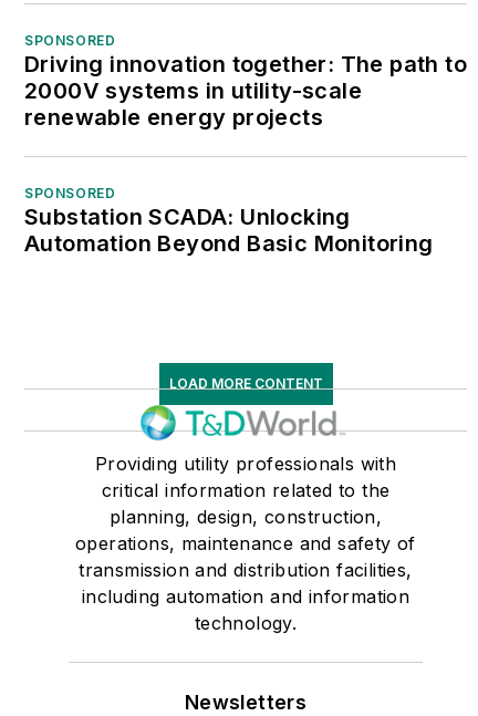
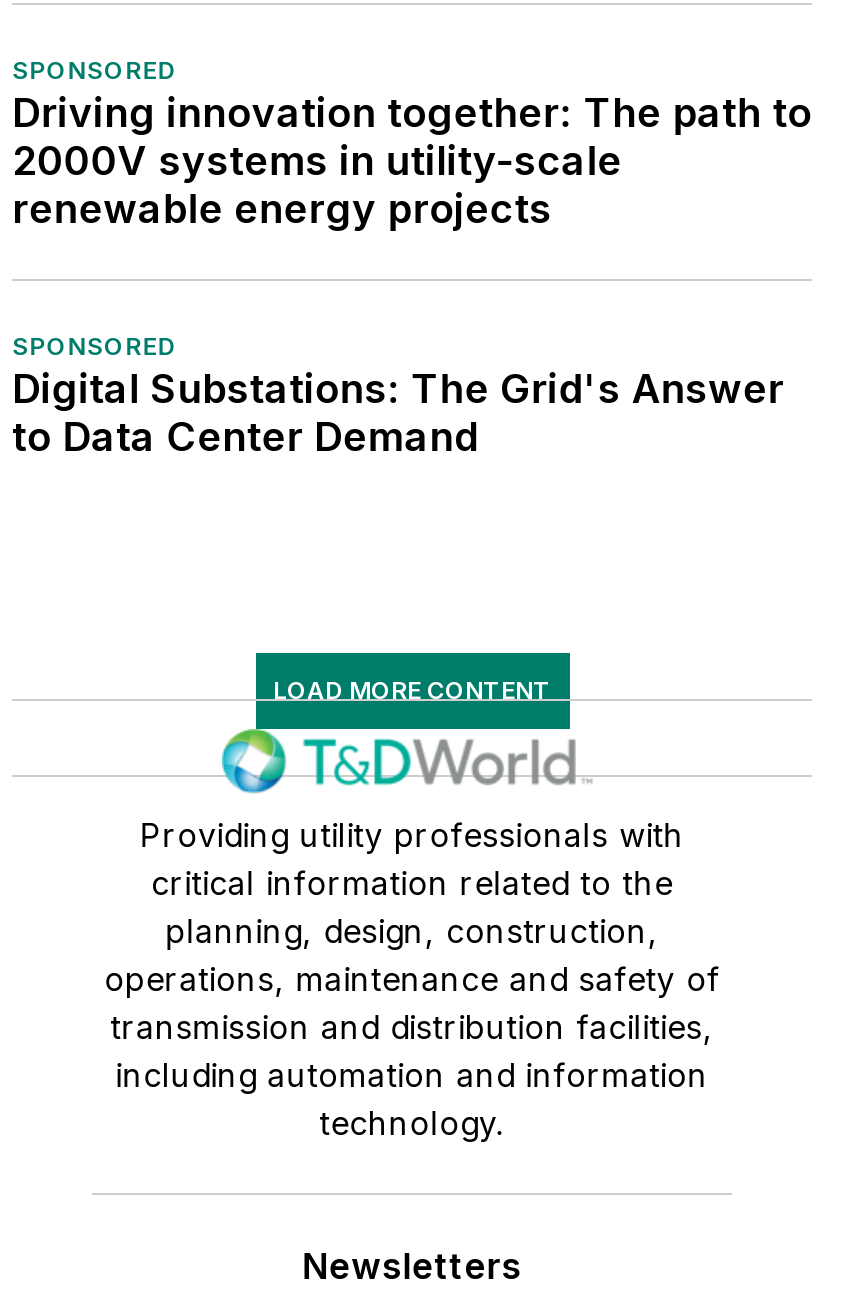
[24,203,433,256] Substation SCADA: Unlocking | Automation Beyond Basic Monitoring -> [12,364,784,460] Digital Substations: The Grid's Answer | to Data Center Demand

